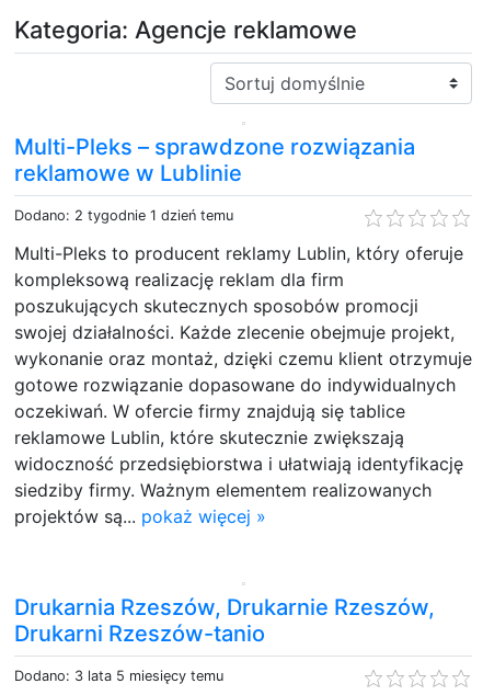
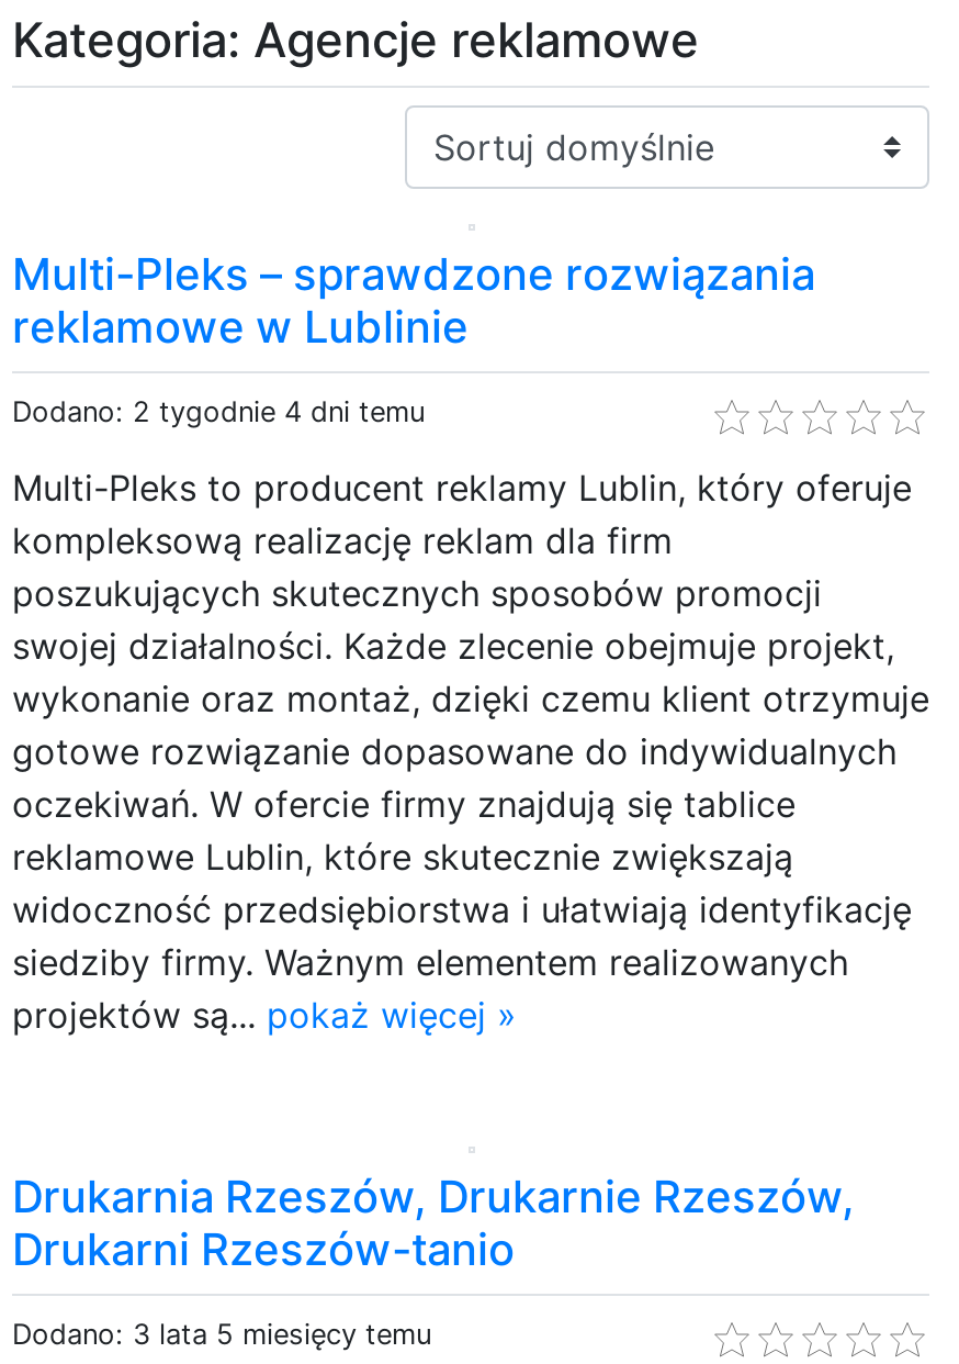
[14,207,233,223] Dodano: 2 tygodnie 1 dzień temu -> [12,394,425,427] Dodano: 2 tygodnie 4 dni temu

